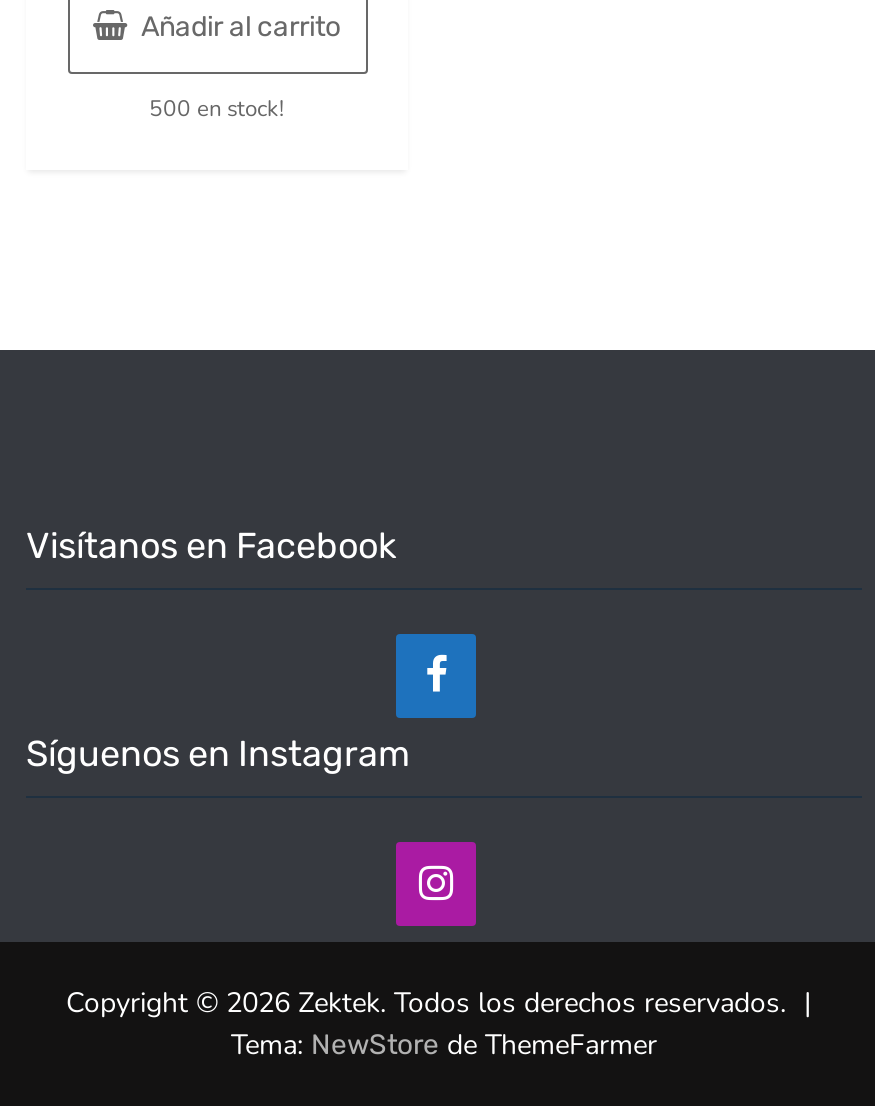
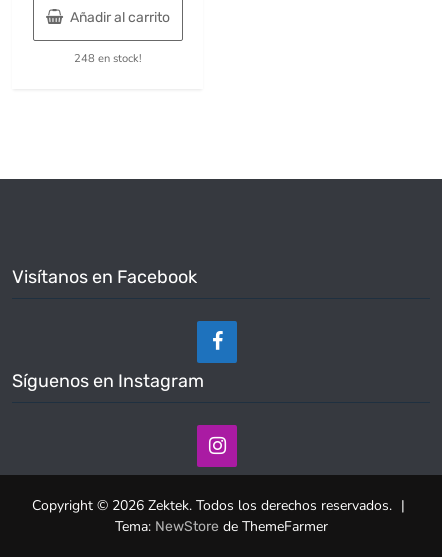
[149,93,285,123] 500 en stock! -> [73,51,141,66] 248 en stock!

